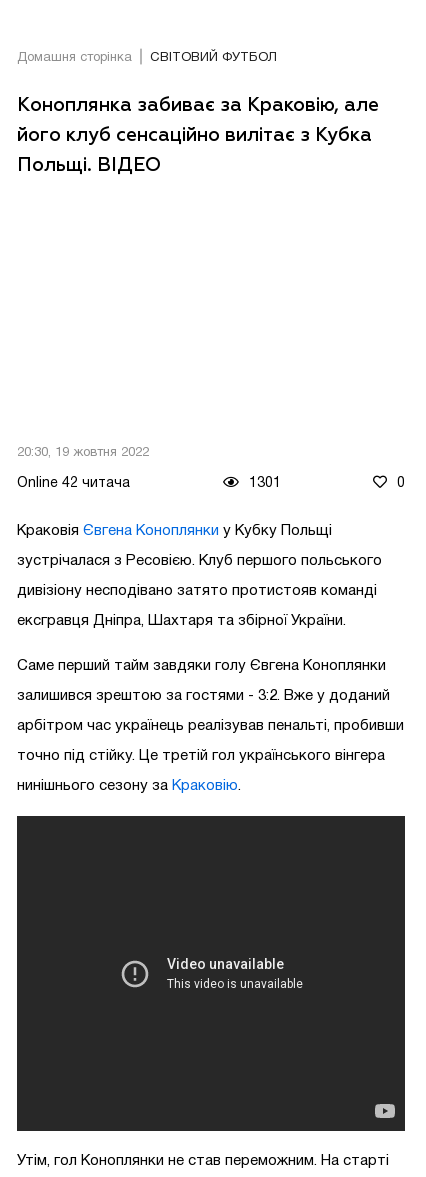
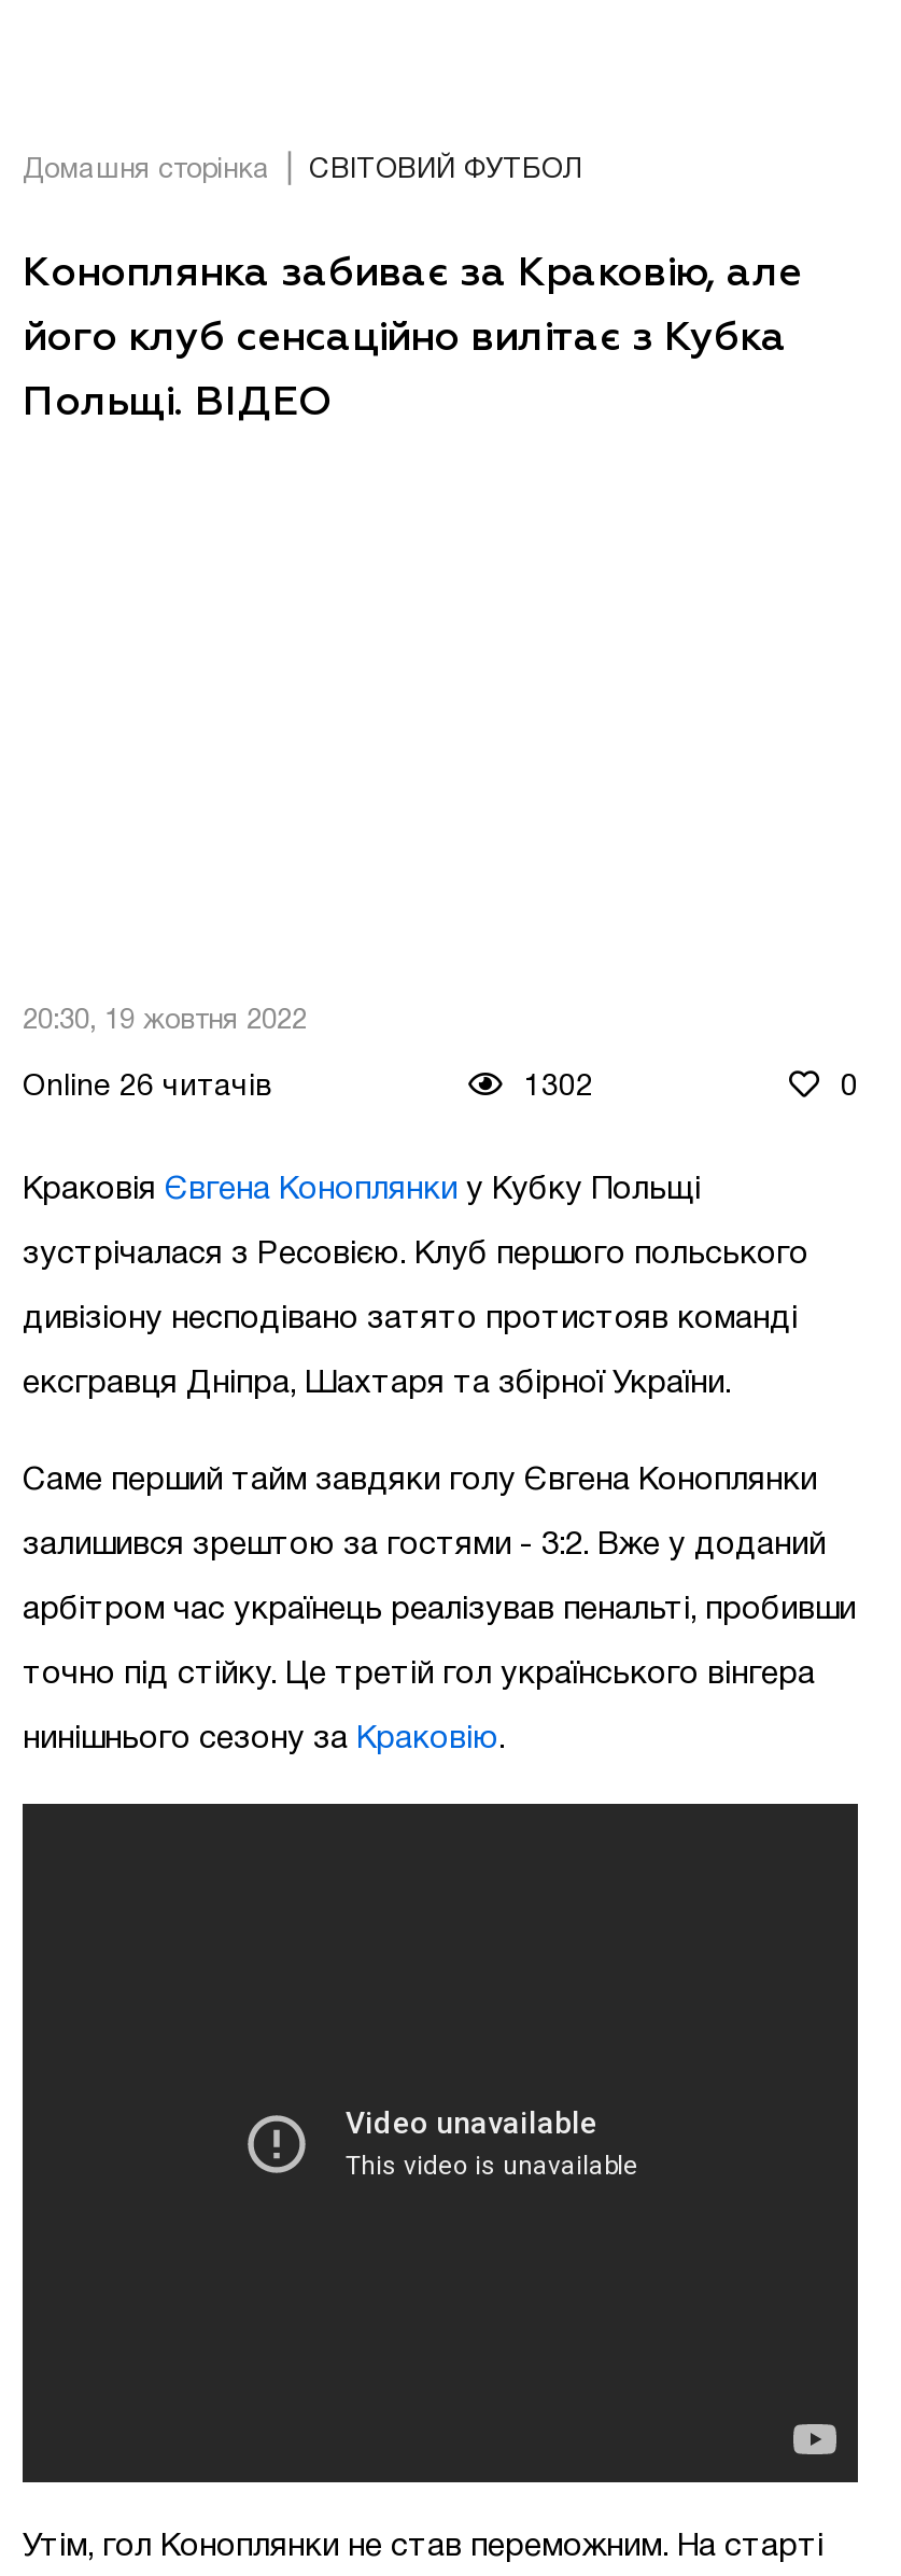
[17,477,130,490] Online 42 читача -> [23,1074,272,1102] Online 26 читачів
[248,477,280,490] 1301 -> [524,1074,593,1102] 1302

